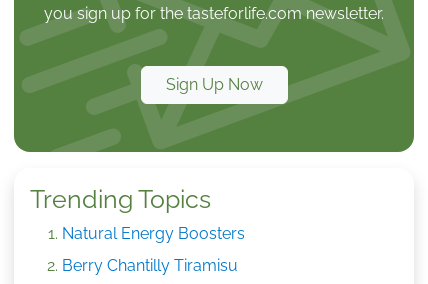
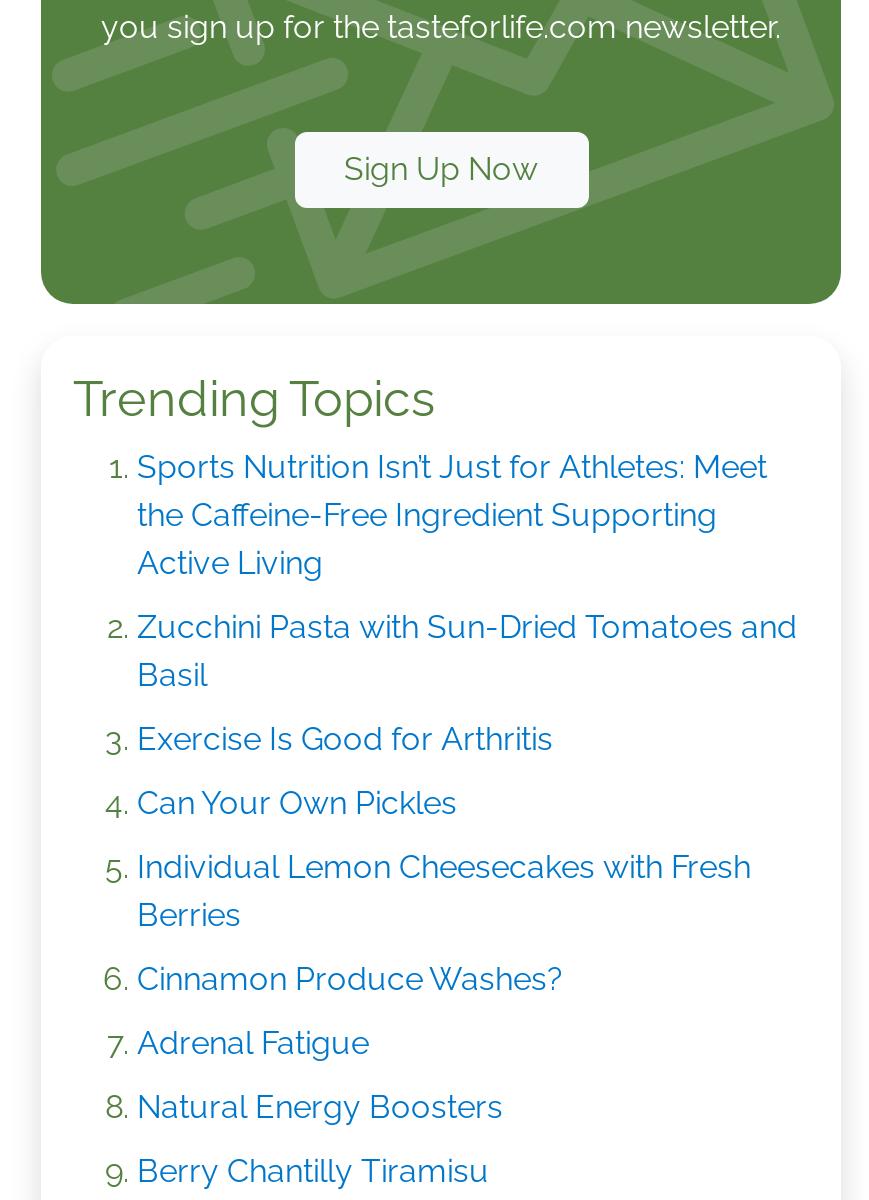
none -> [137,449,797,1063] Sports Nutrition Isn’t Just for Athletes: Meet | the Caffeine-Free Ingredient Supporting | Active Living | Zucchini Pasta with Sun-Dried Tomatoes and | Basil | Exercise Is Good for Arthritis | Can Your Own Pickles | Individual Lemon Cheesecakes with Fresh | Berries | Cinnamon Produce Washes? | Adrenal Fatigue

